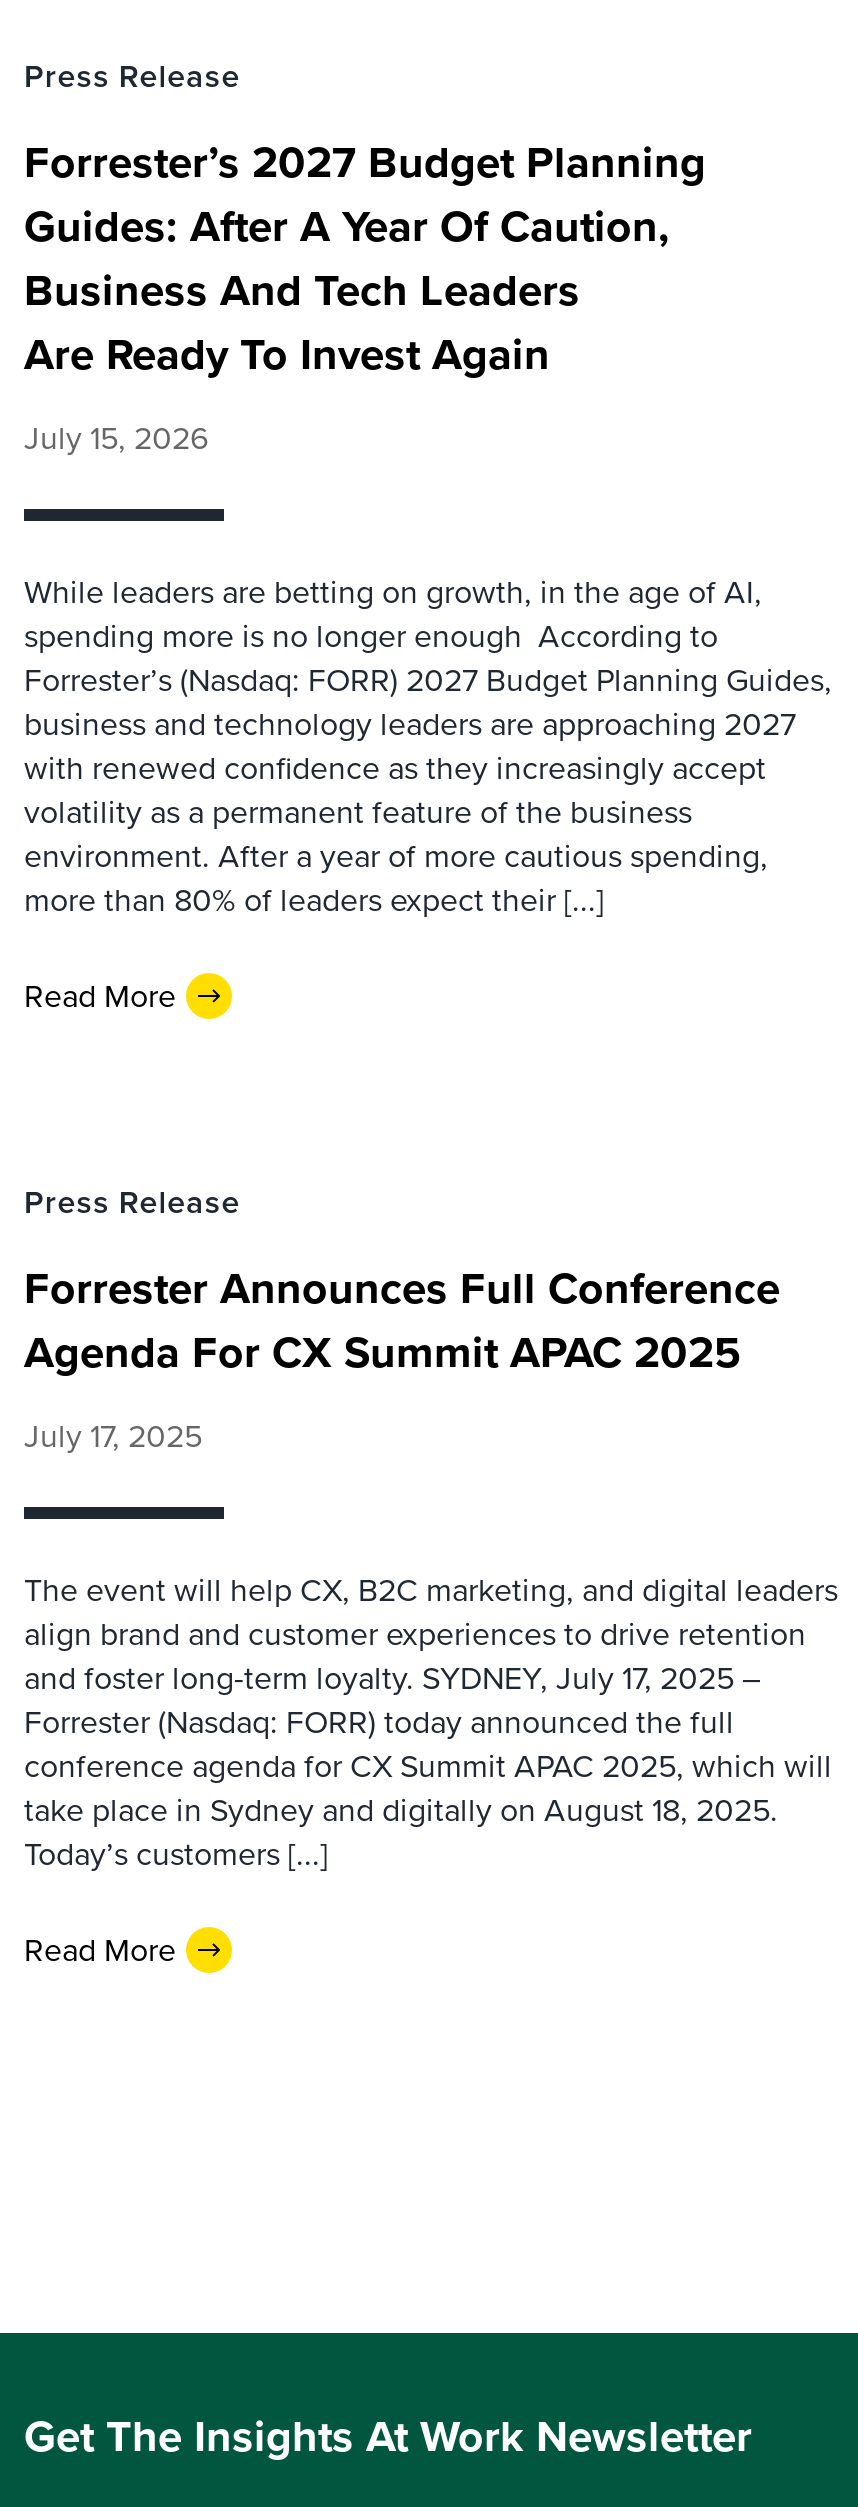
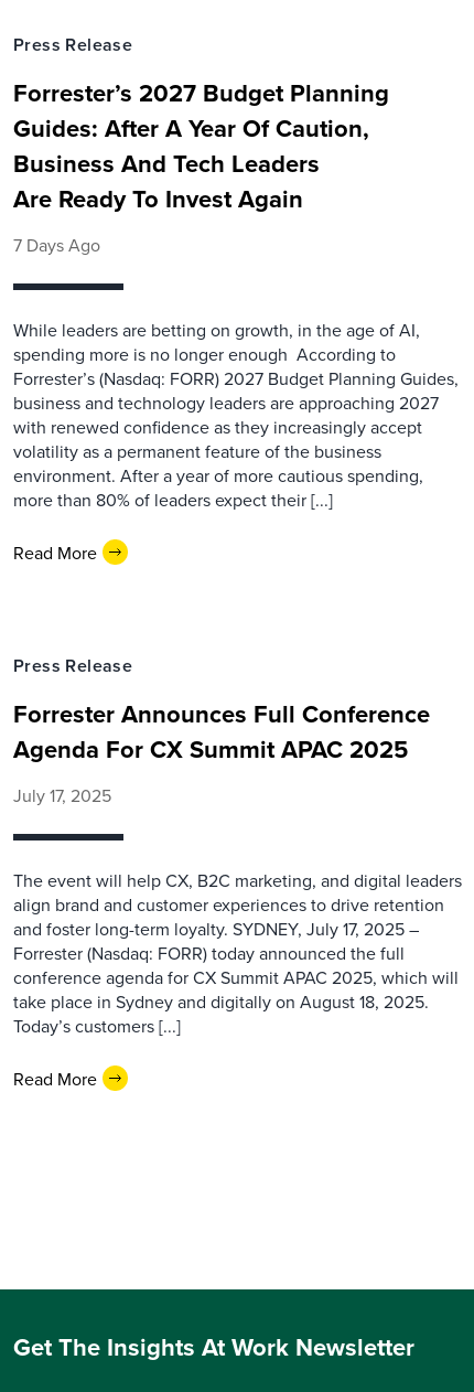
[24,415,208,461] July 15, 2026 -> [13,233,100,257] 7 Days Ago

